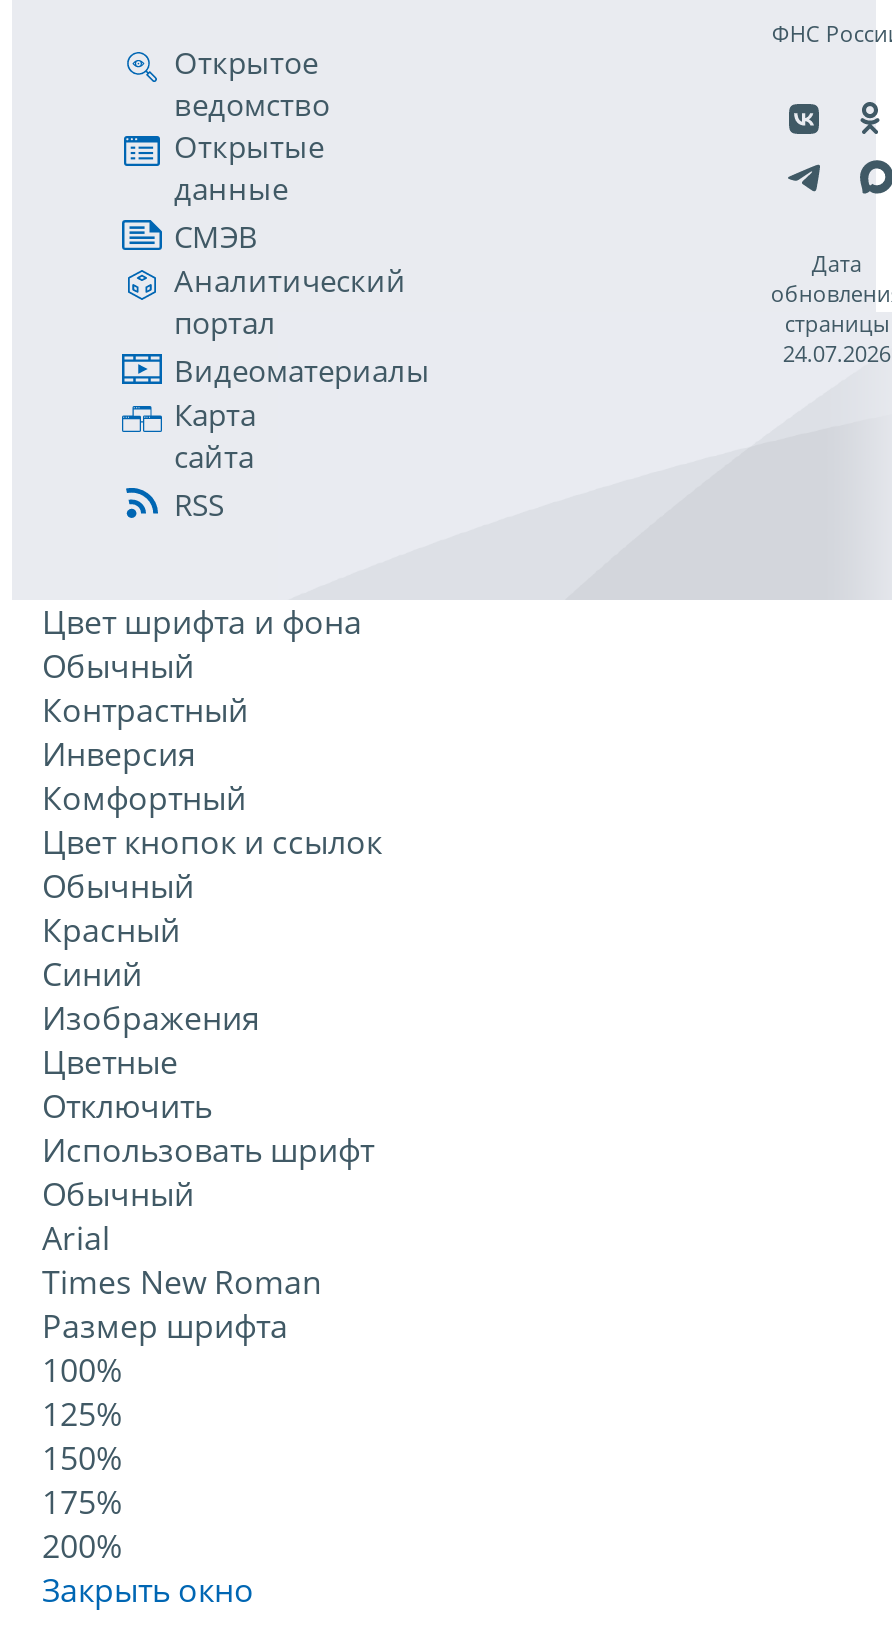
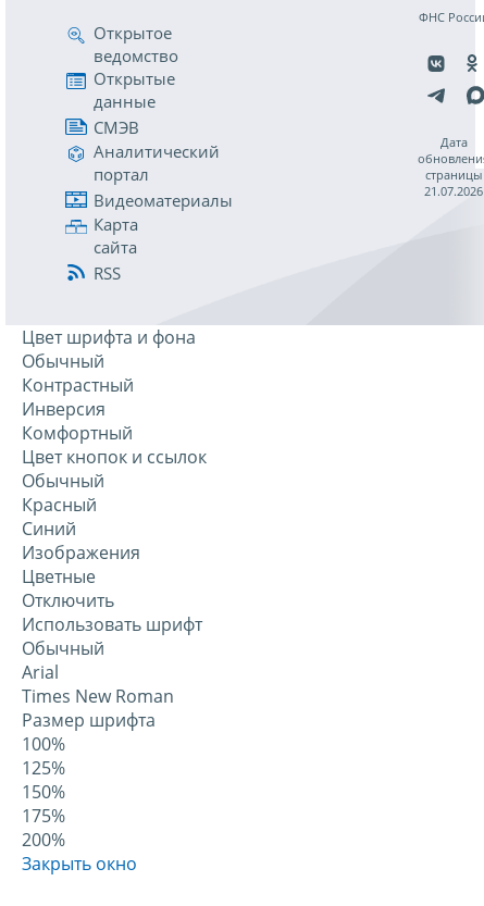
[783,339,891,369] 24.07.2026 -> [425,183,483,200] 21.07.2026

